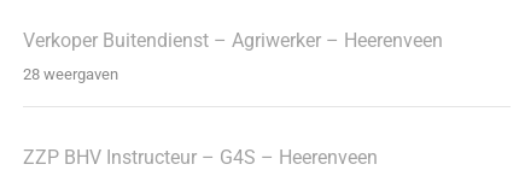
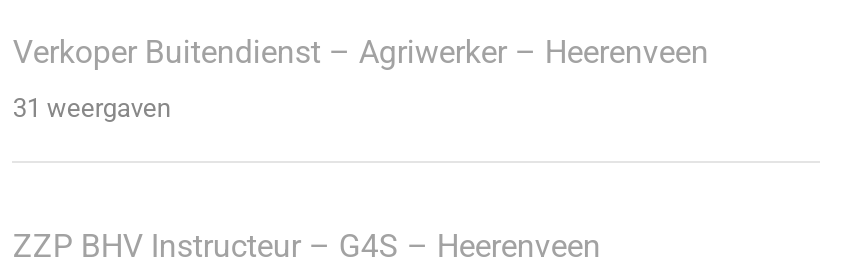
[23,65,119,83] 28 weergaven -> [13,93,171,123] 31 weergaven

